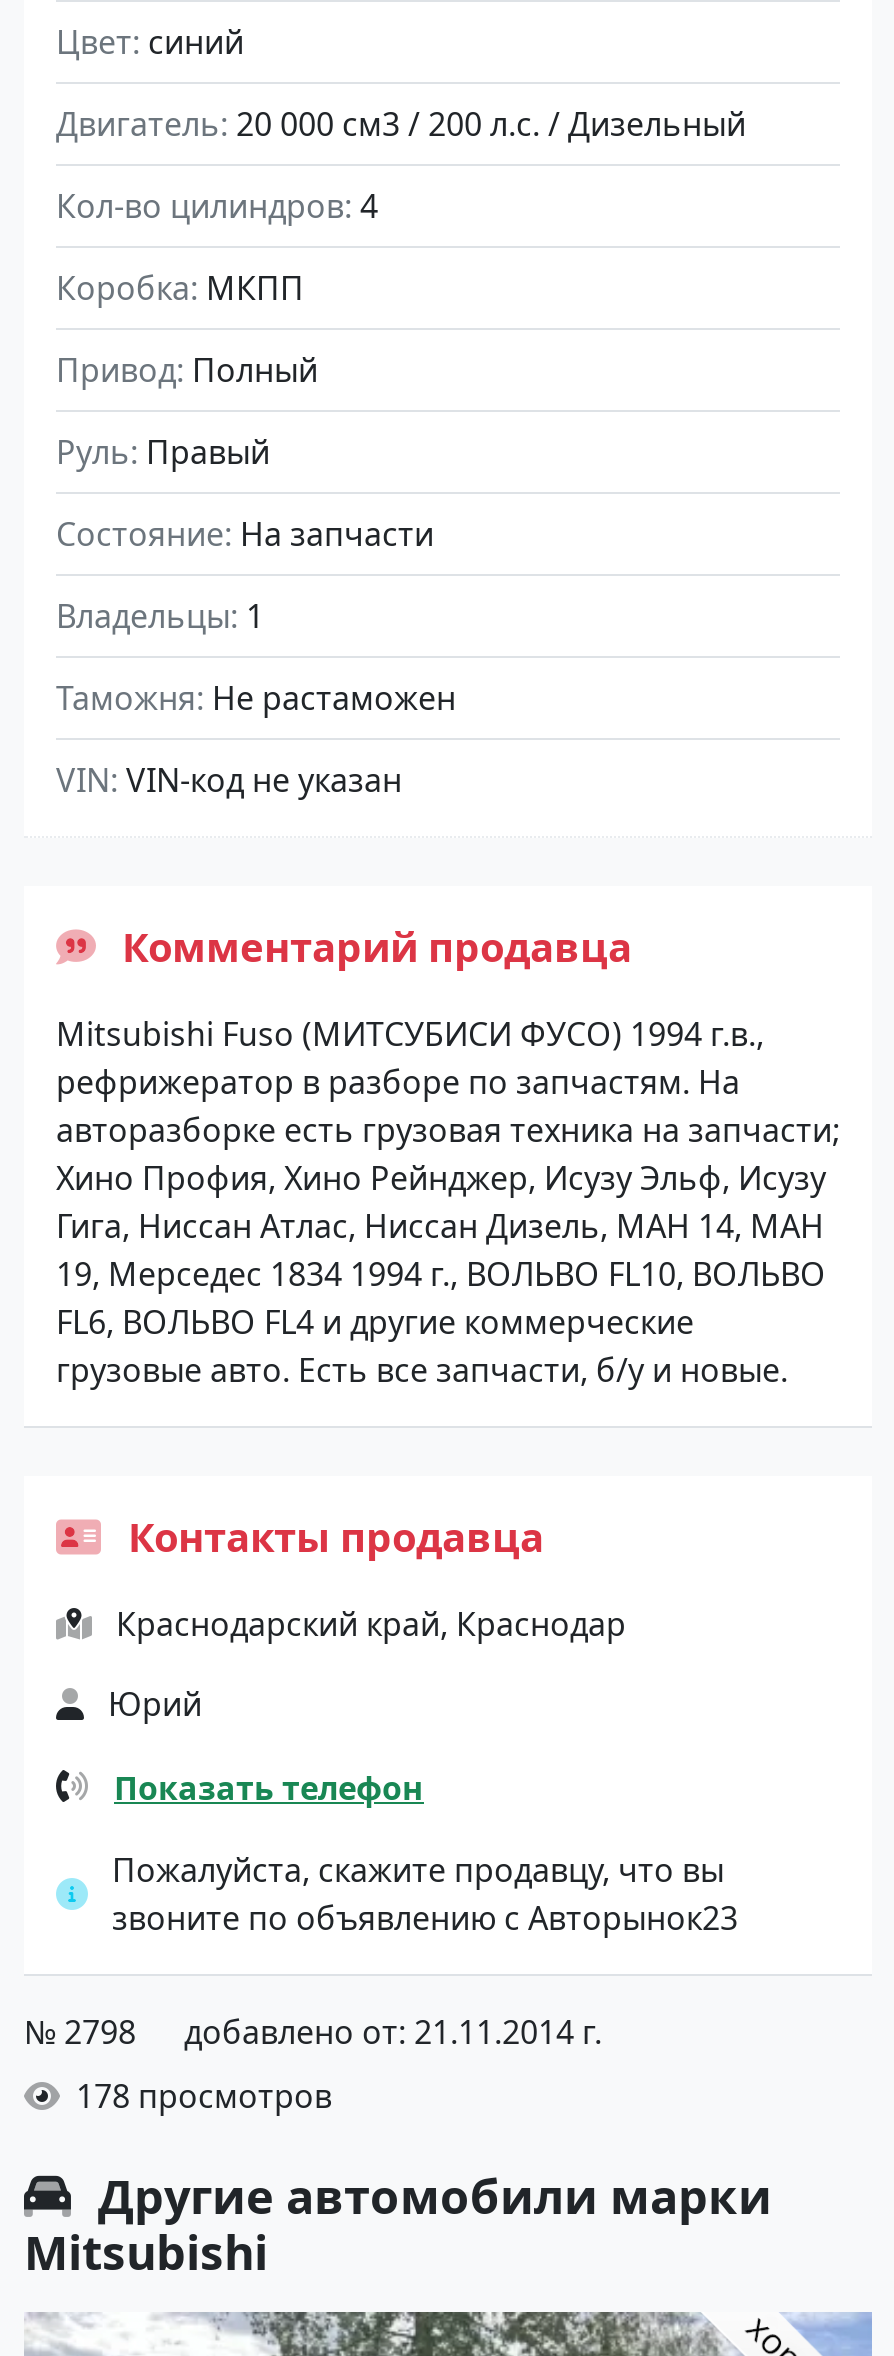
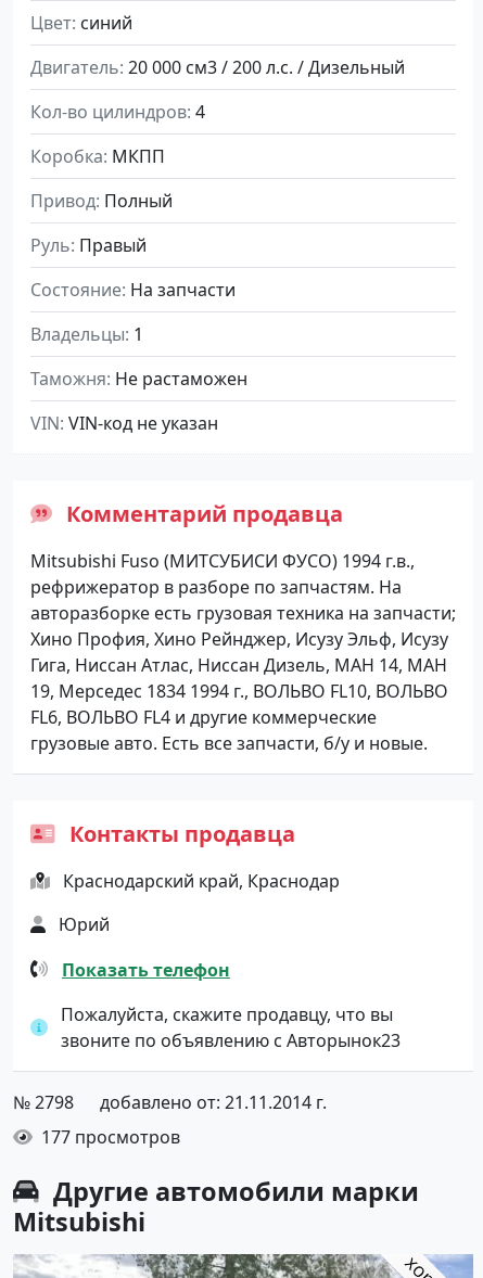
[68,2073,332,2117] 178 просмотров -> [37,1125,180,1148] 177 просмотров

